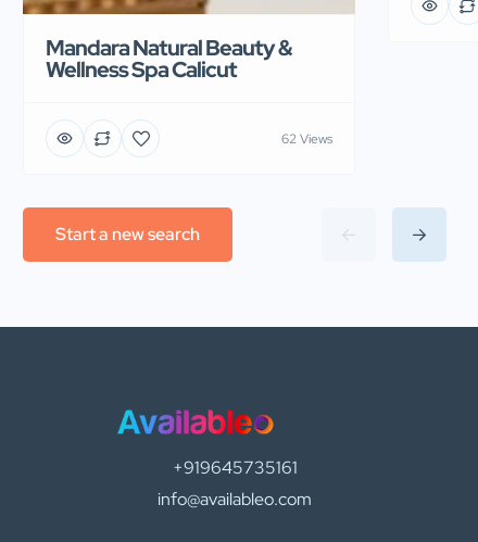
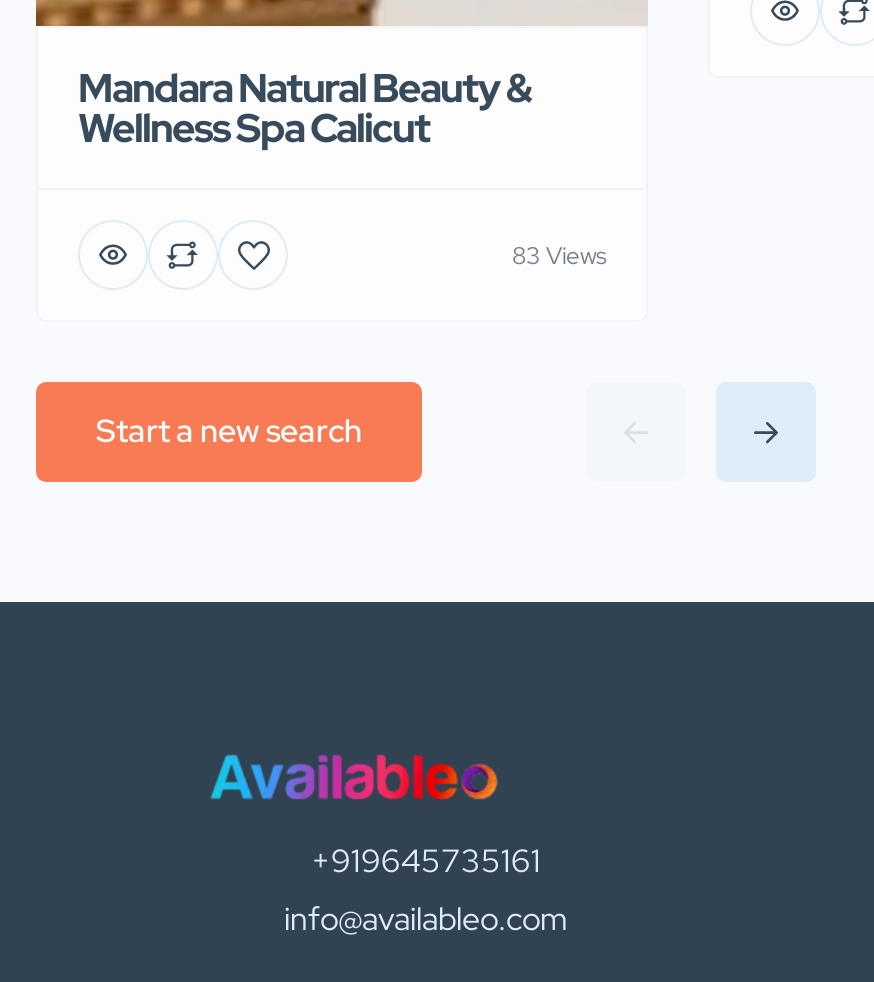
[281,130,332,147] 62 Views -> [512,239,606,271] 83 Views

